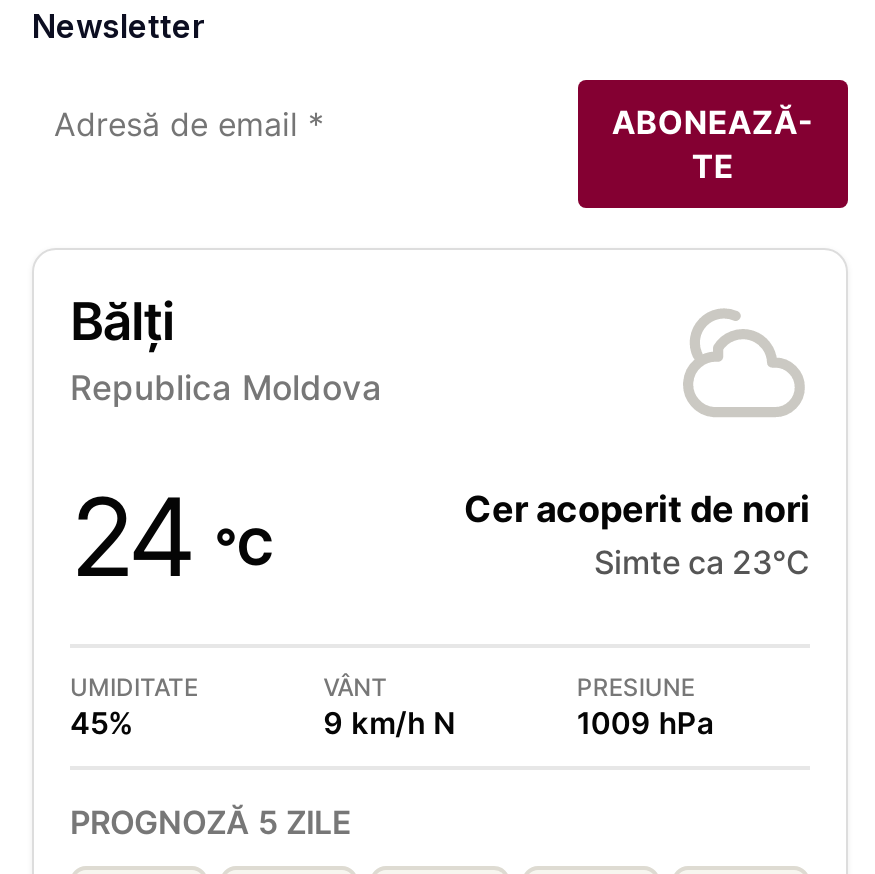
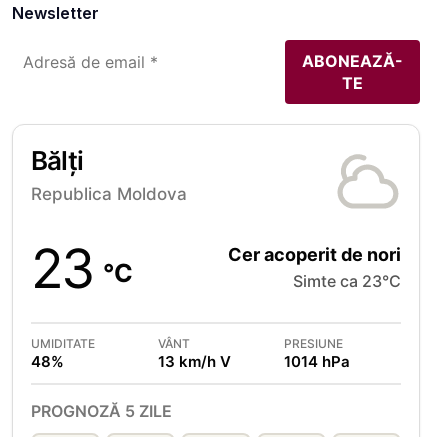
[70,473,275,603] 24 °C -> [31,236,133,301] 23 °C
[70,705,134,743] 45% -> [31,352,64,371] 48%
[323,705,455,743] 9 km/h N -> [158,352,231,371] 13 km/h V
[577,705,715,743] 1009 hPa -> [284,352,350,371] 1014 hPa

